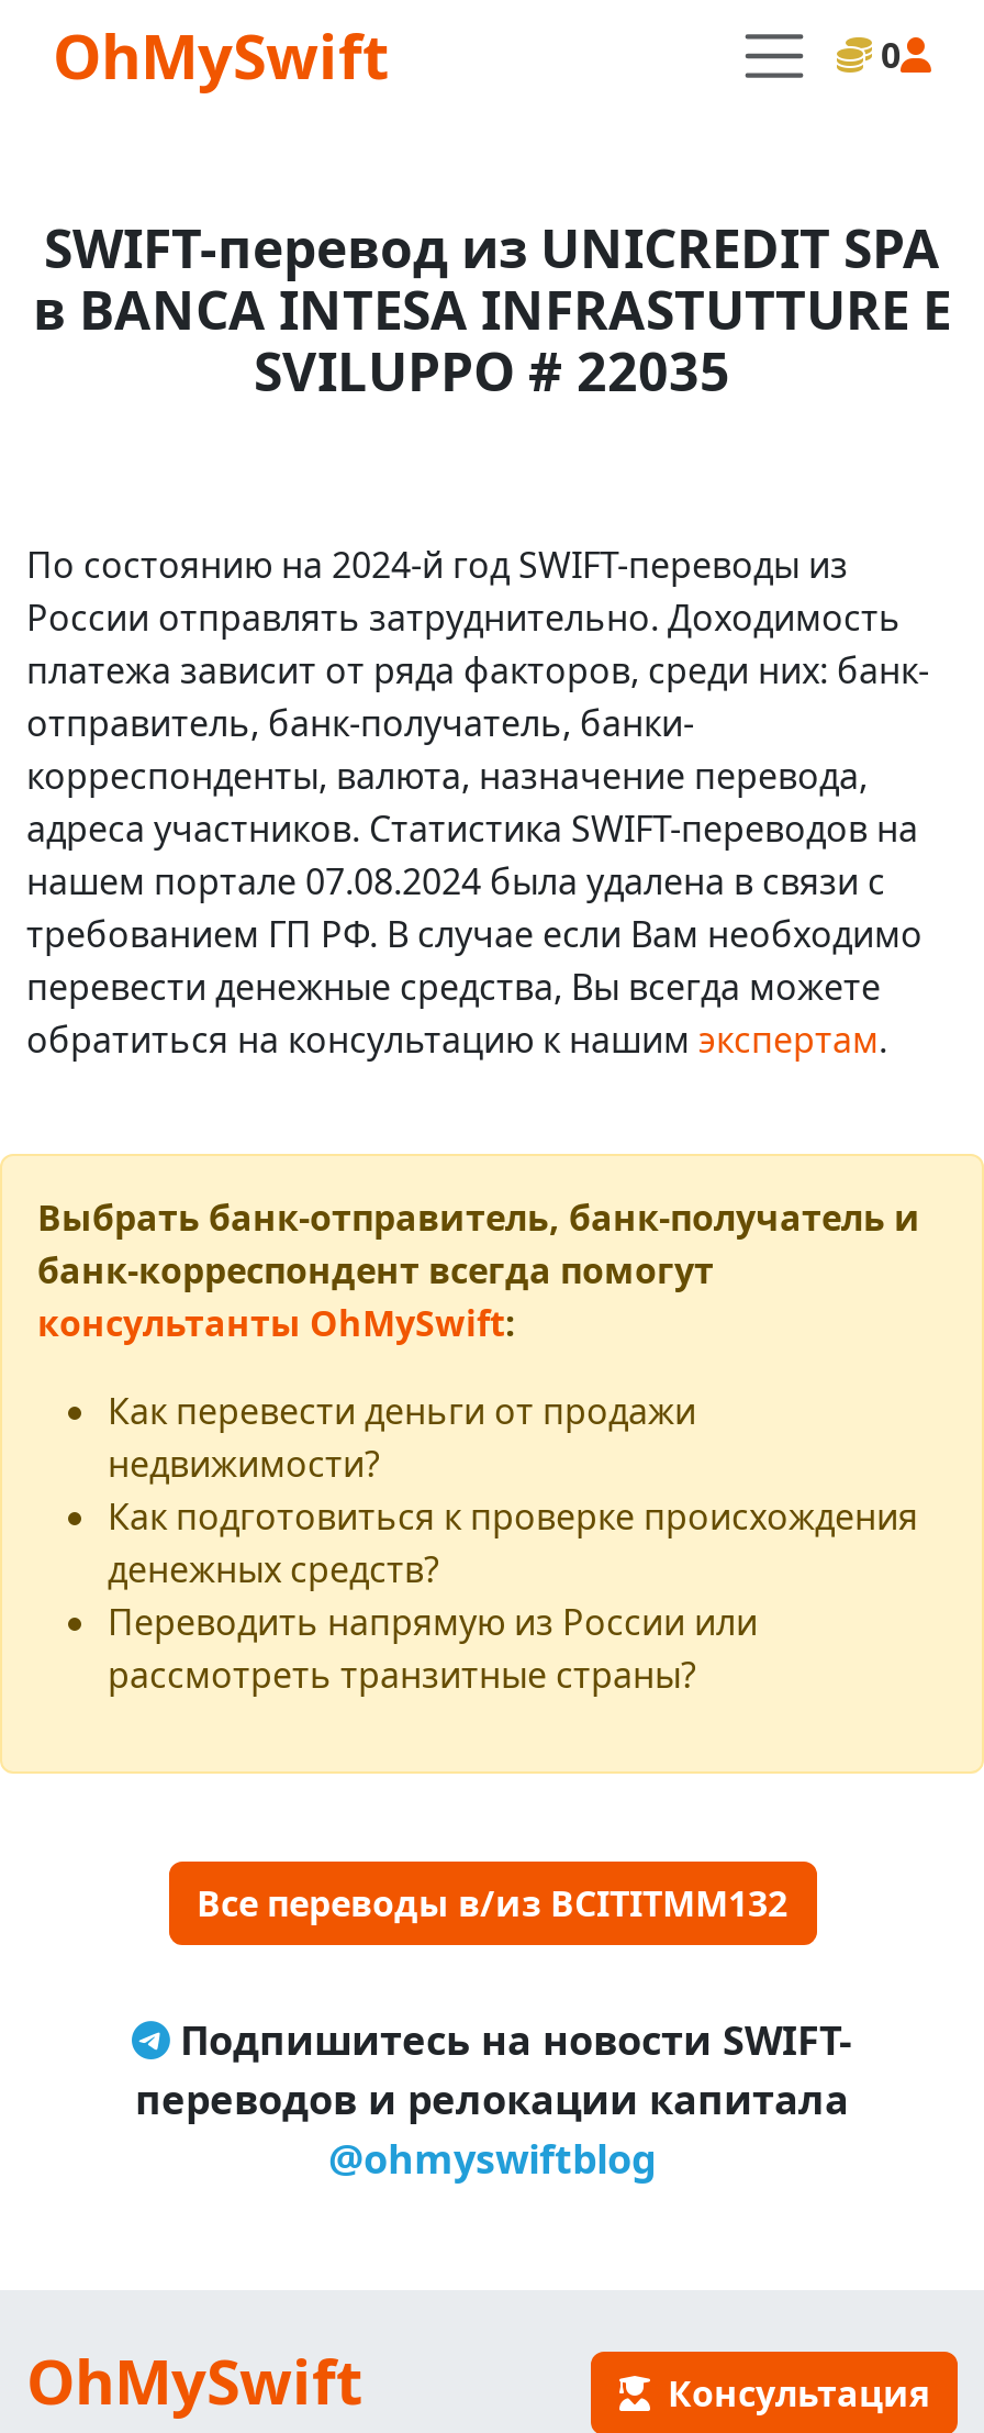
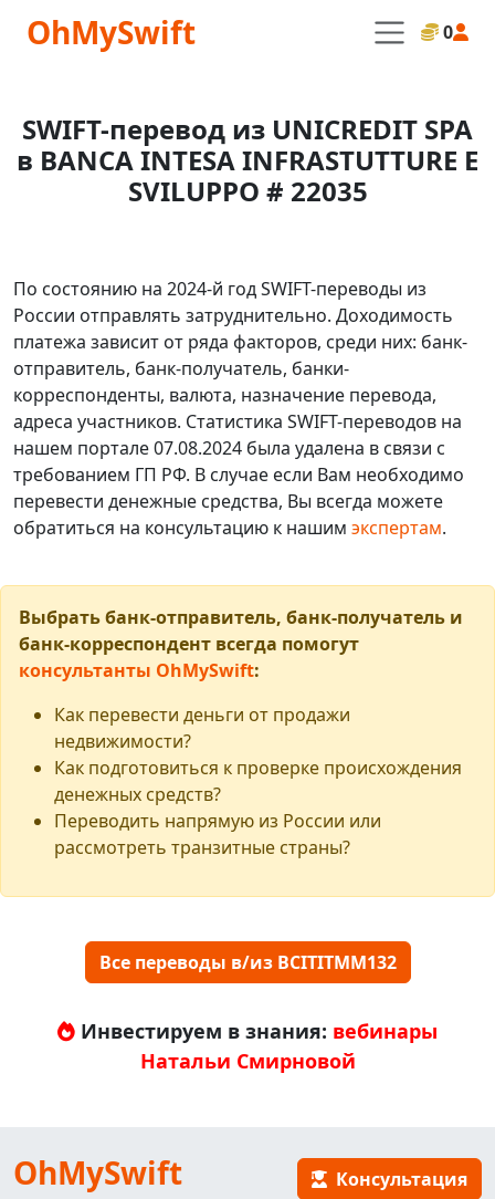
[135,2013,852,2185] Подпишитесь на новости SWIFT- | переводов и релокации капитала | @ohmyswiftblog -> [75,1018,438,1074] Инвестируем в знания: вебинары | Натальи Смирновой

